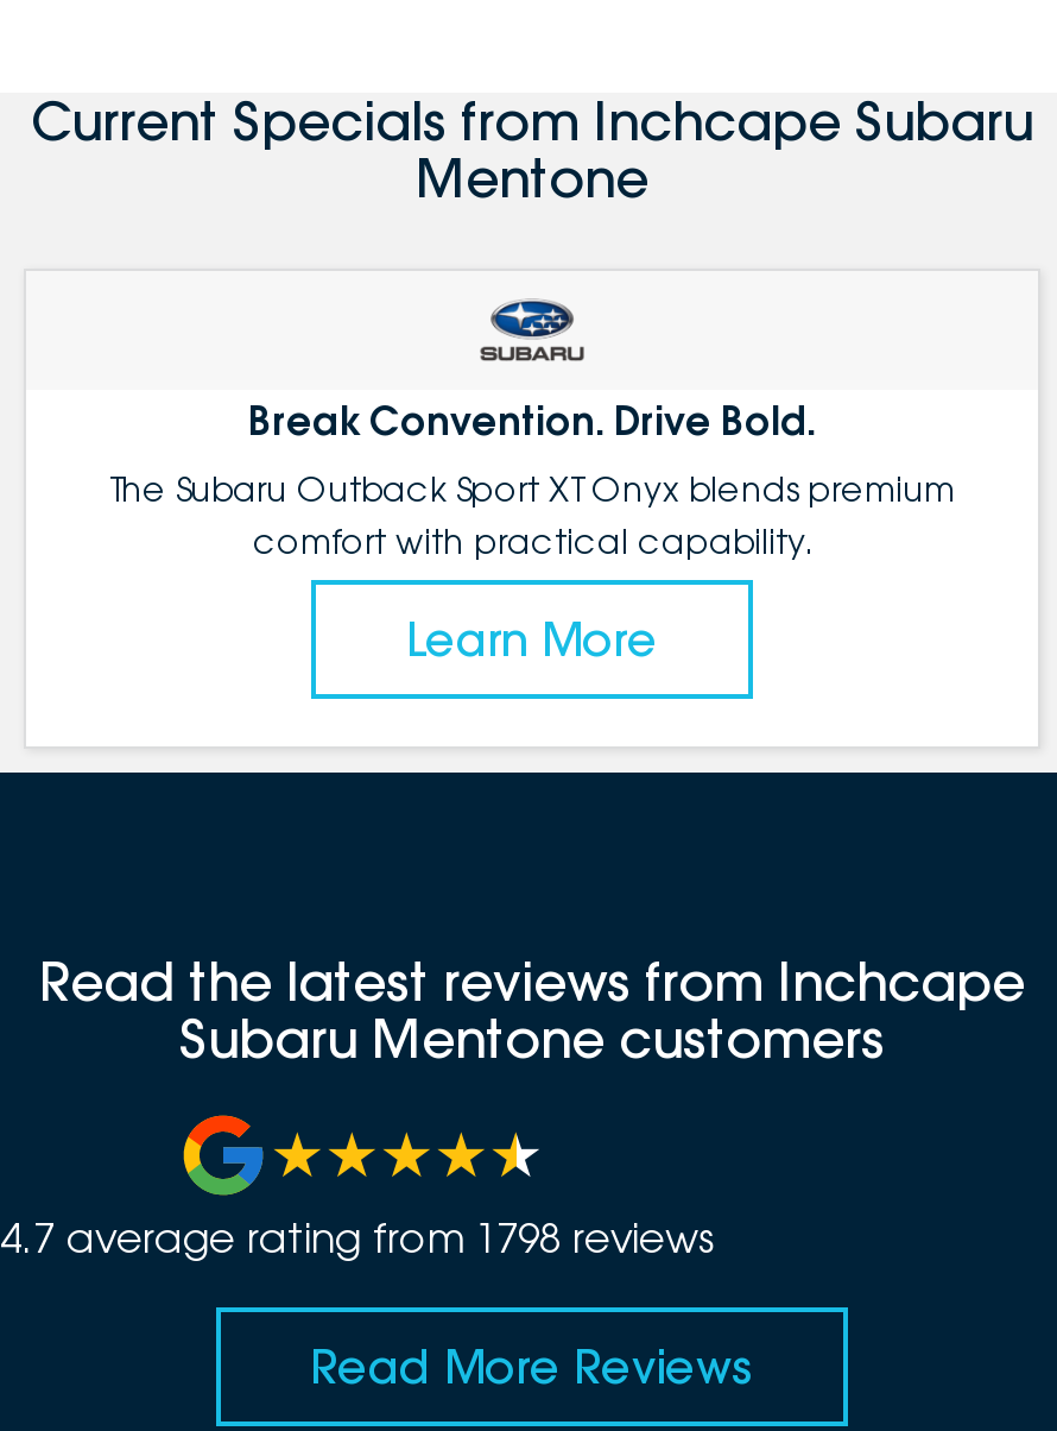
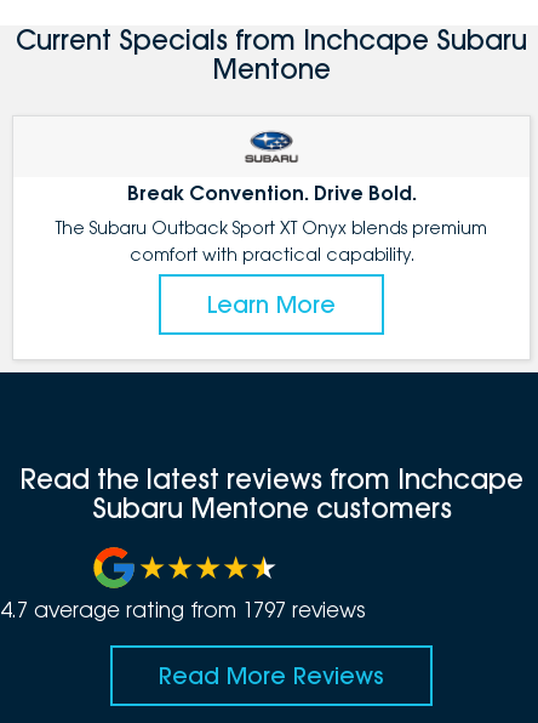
[0,1213,717,1263] 4.7 average rating from 1798 reviews -> [0,597,366,623] 4.7 average rating from 1797 reviews

